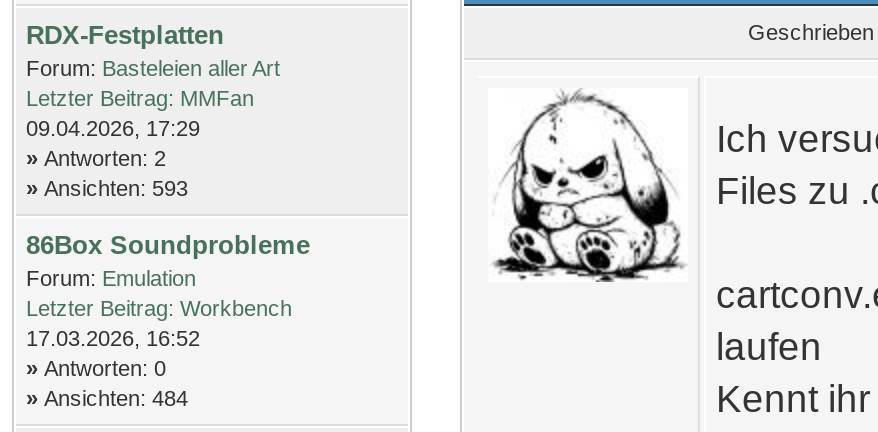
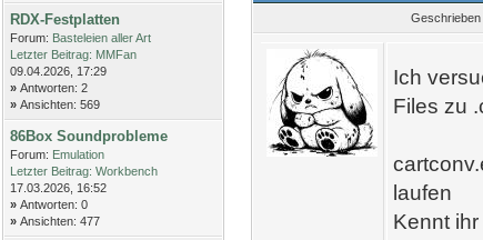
[26,175,188,199] » Ansichten: 593 -> [10,97,100,111] » Ansichten: 569
[26,385,188,409] » Ansichten: 484 -> [10,214,100,227] » Ansichten: 477

